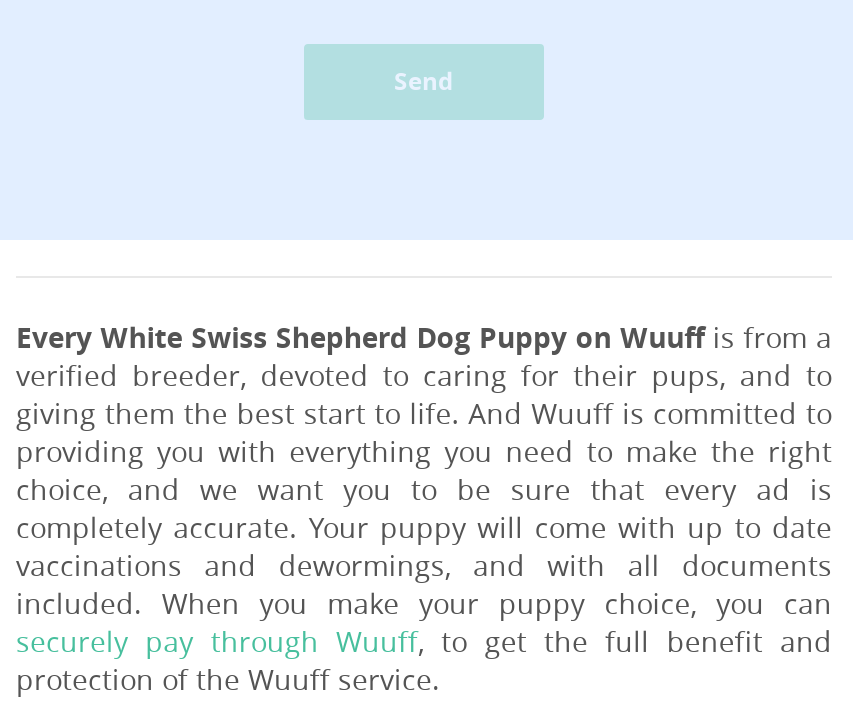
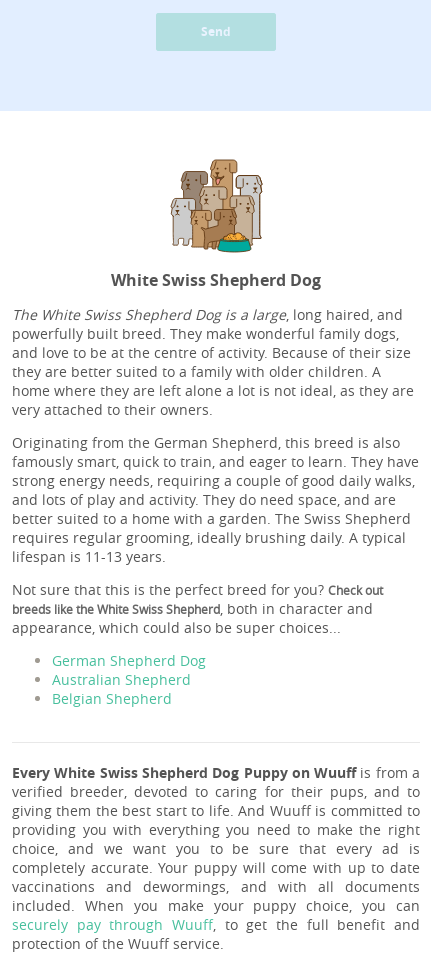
none -> [12,158,419,707] [image] | White Swiss Shepherd Dog | The White Swiss Shepherd Dog is a large, long haired, and | powerfully built breed. They make wonderful family dogs, | and love to be at the centre of activity. Because of their size | they are better suited to a family with older children. A | home where they are left alone a lot is not ideal, as they are | very attached to their owners. | Originating from the German Shepherd, this breed is also | famously smart, quick to train, and eager to learn. They have | strong energy needs, requiring a couple of good daily walks, | and lots of play and activity. They do need space, and are | better suited to a home with a garden. The Swiss Shepherd | requires regular grooming, ideally brushing daily. A typical | lifespan is 11-13 years. | Not sure that this is the perfect breed for you? Check out | breeds like the White Swiss Shepherd, both in character and | appearance, which could also be super choices... | German Shepherd Dog | Australian Shepherd | Belgian Shepherd

